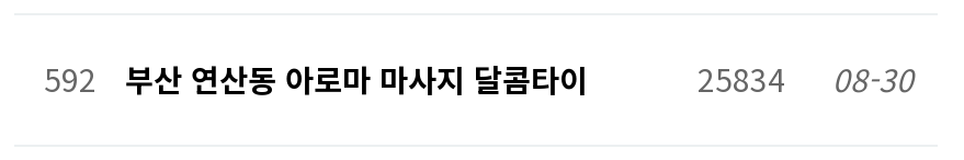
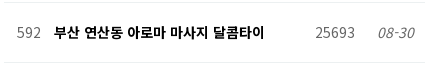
[697,58,913,102] 25834 08-30 -> [315,22,414,42] 25693 08-30

